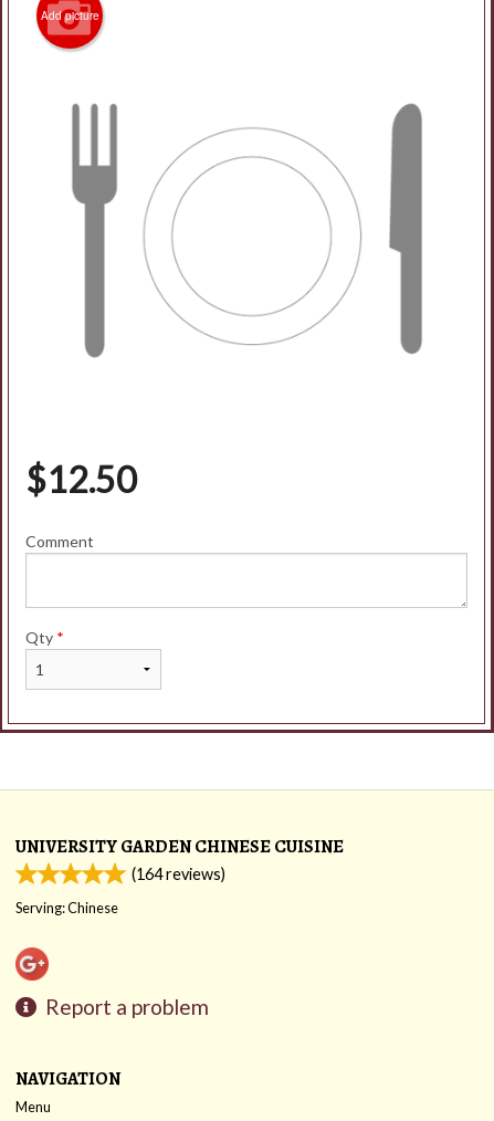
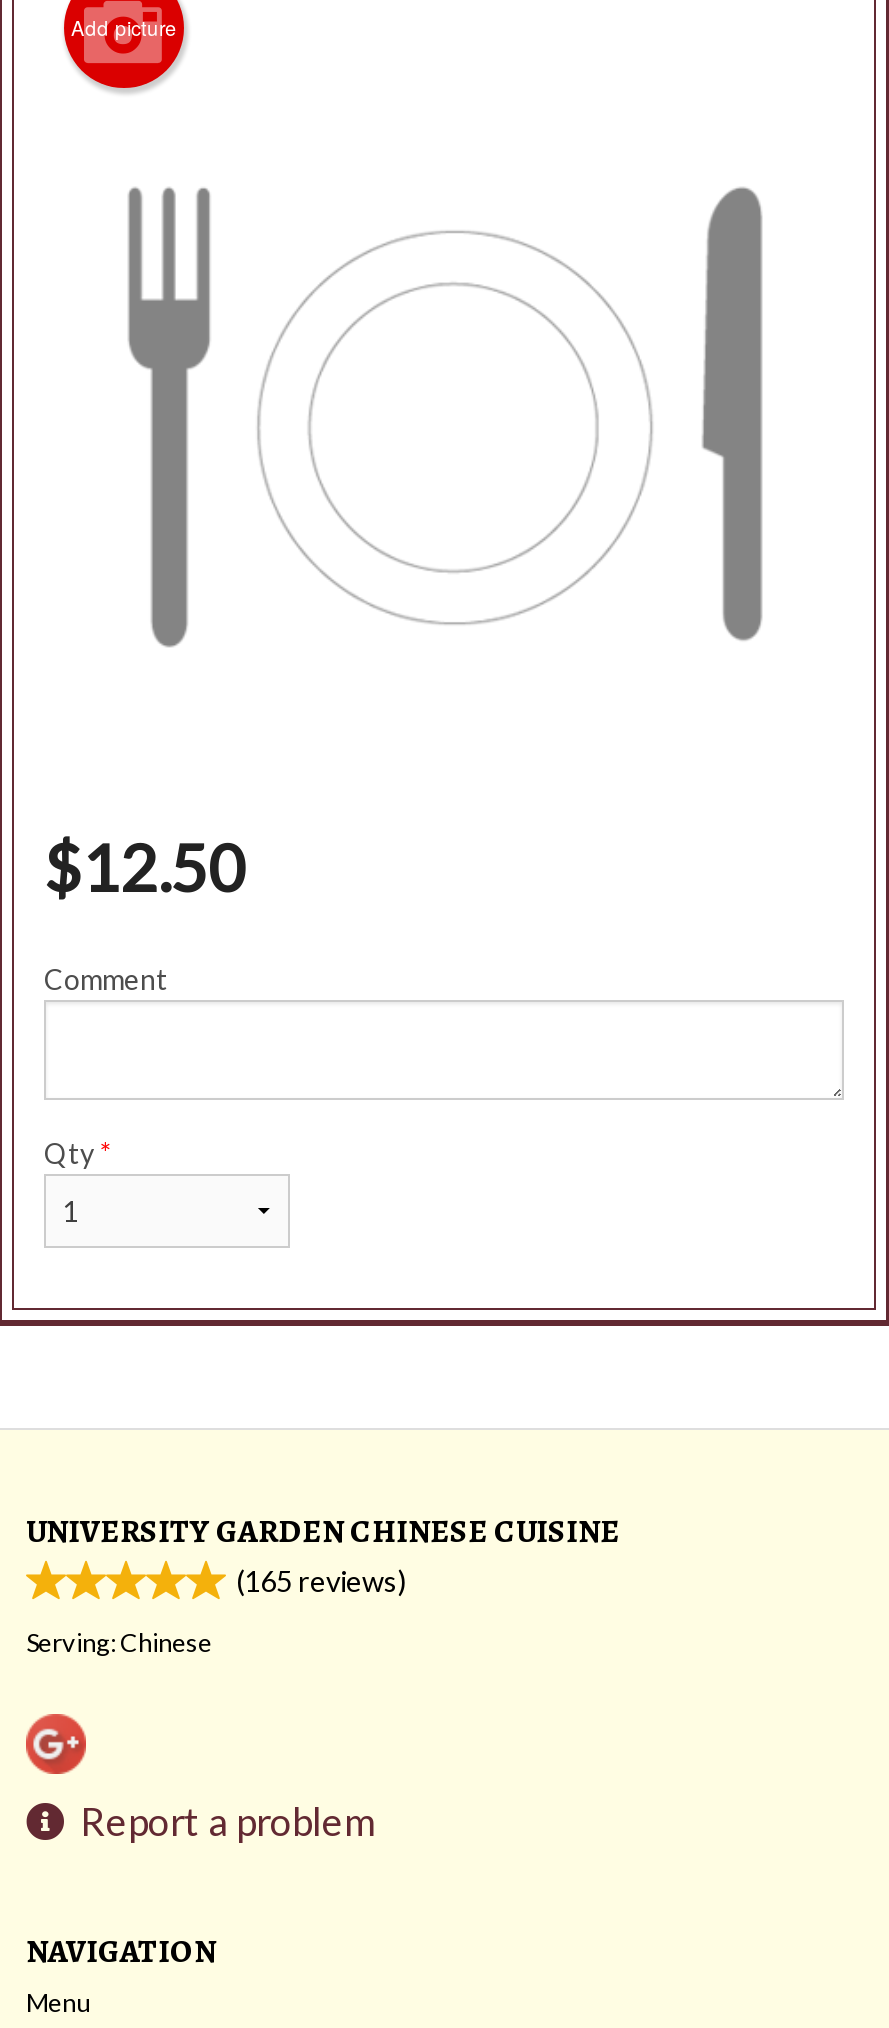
[132,864,225,883] (164 reviews) -> [236,1564,406,1598] (165 reviews)

